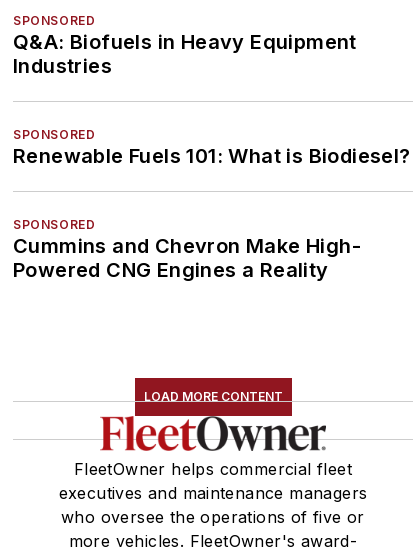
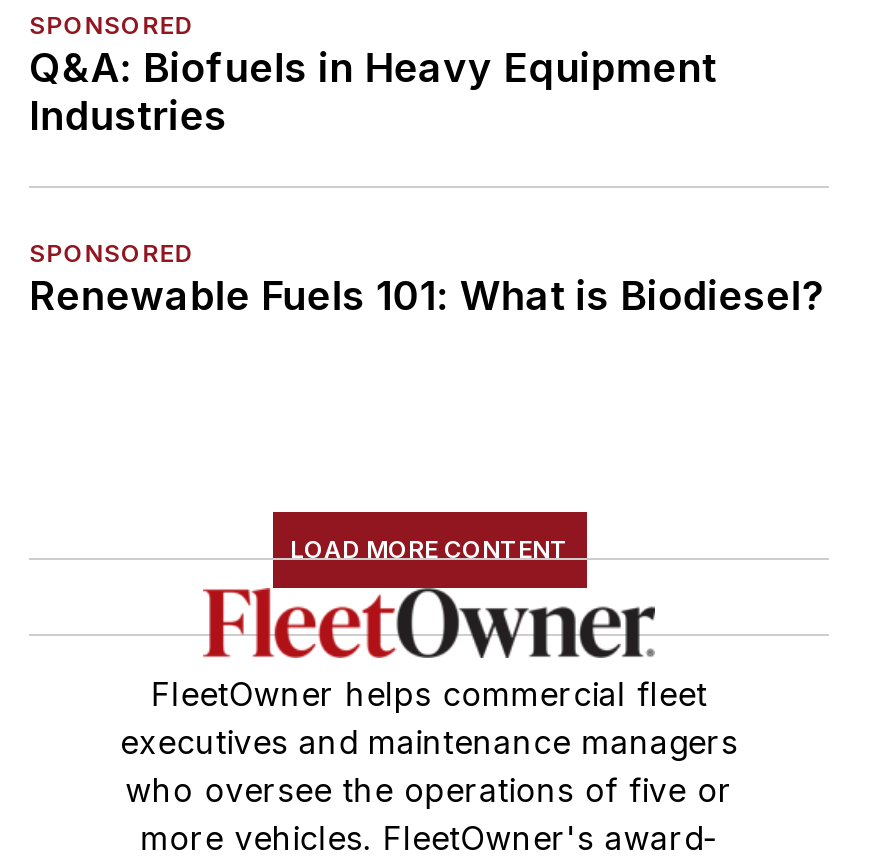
[13,217,361,282] SPONSORED | Cummins and Chevron Make High- | Powered CNG Engines a Reality -> none

